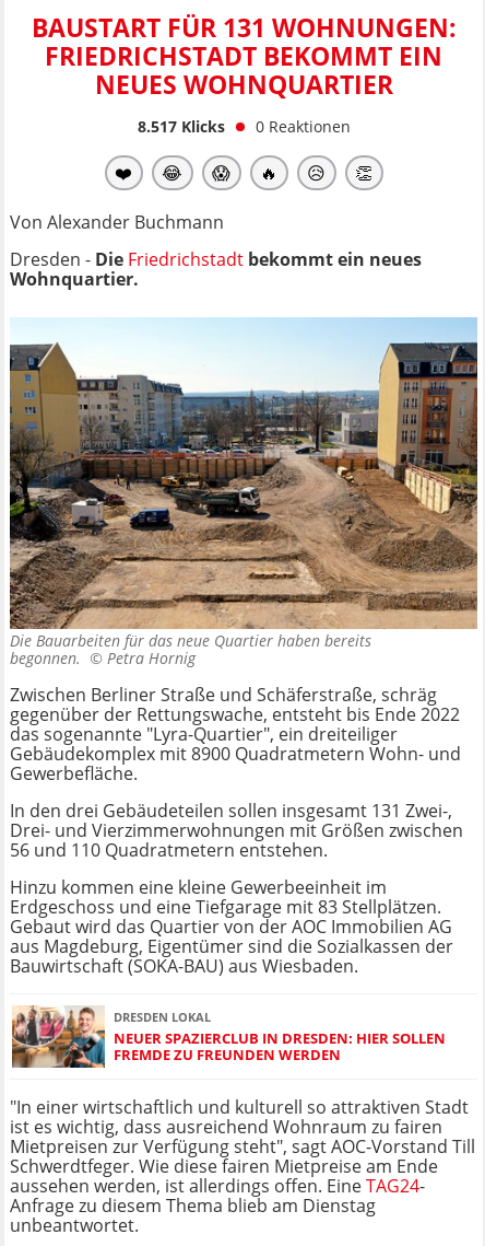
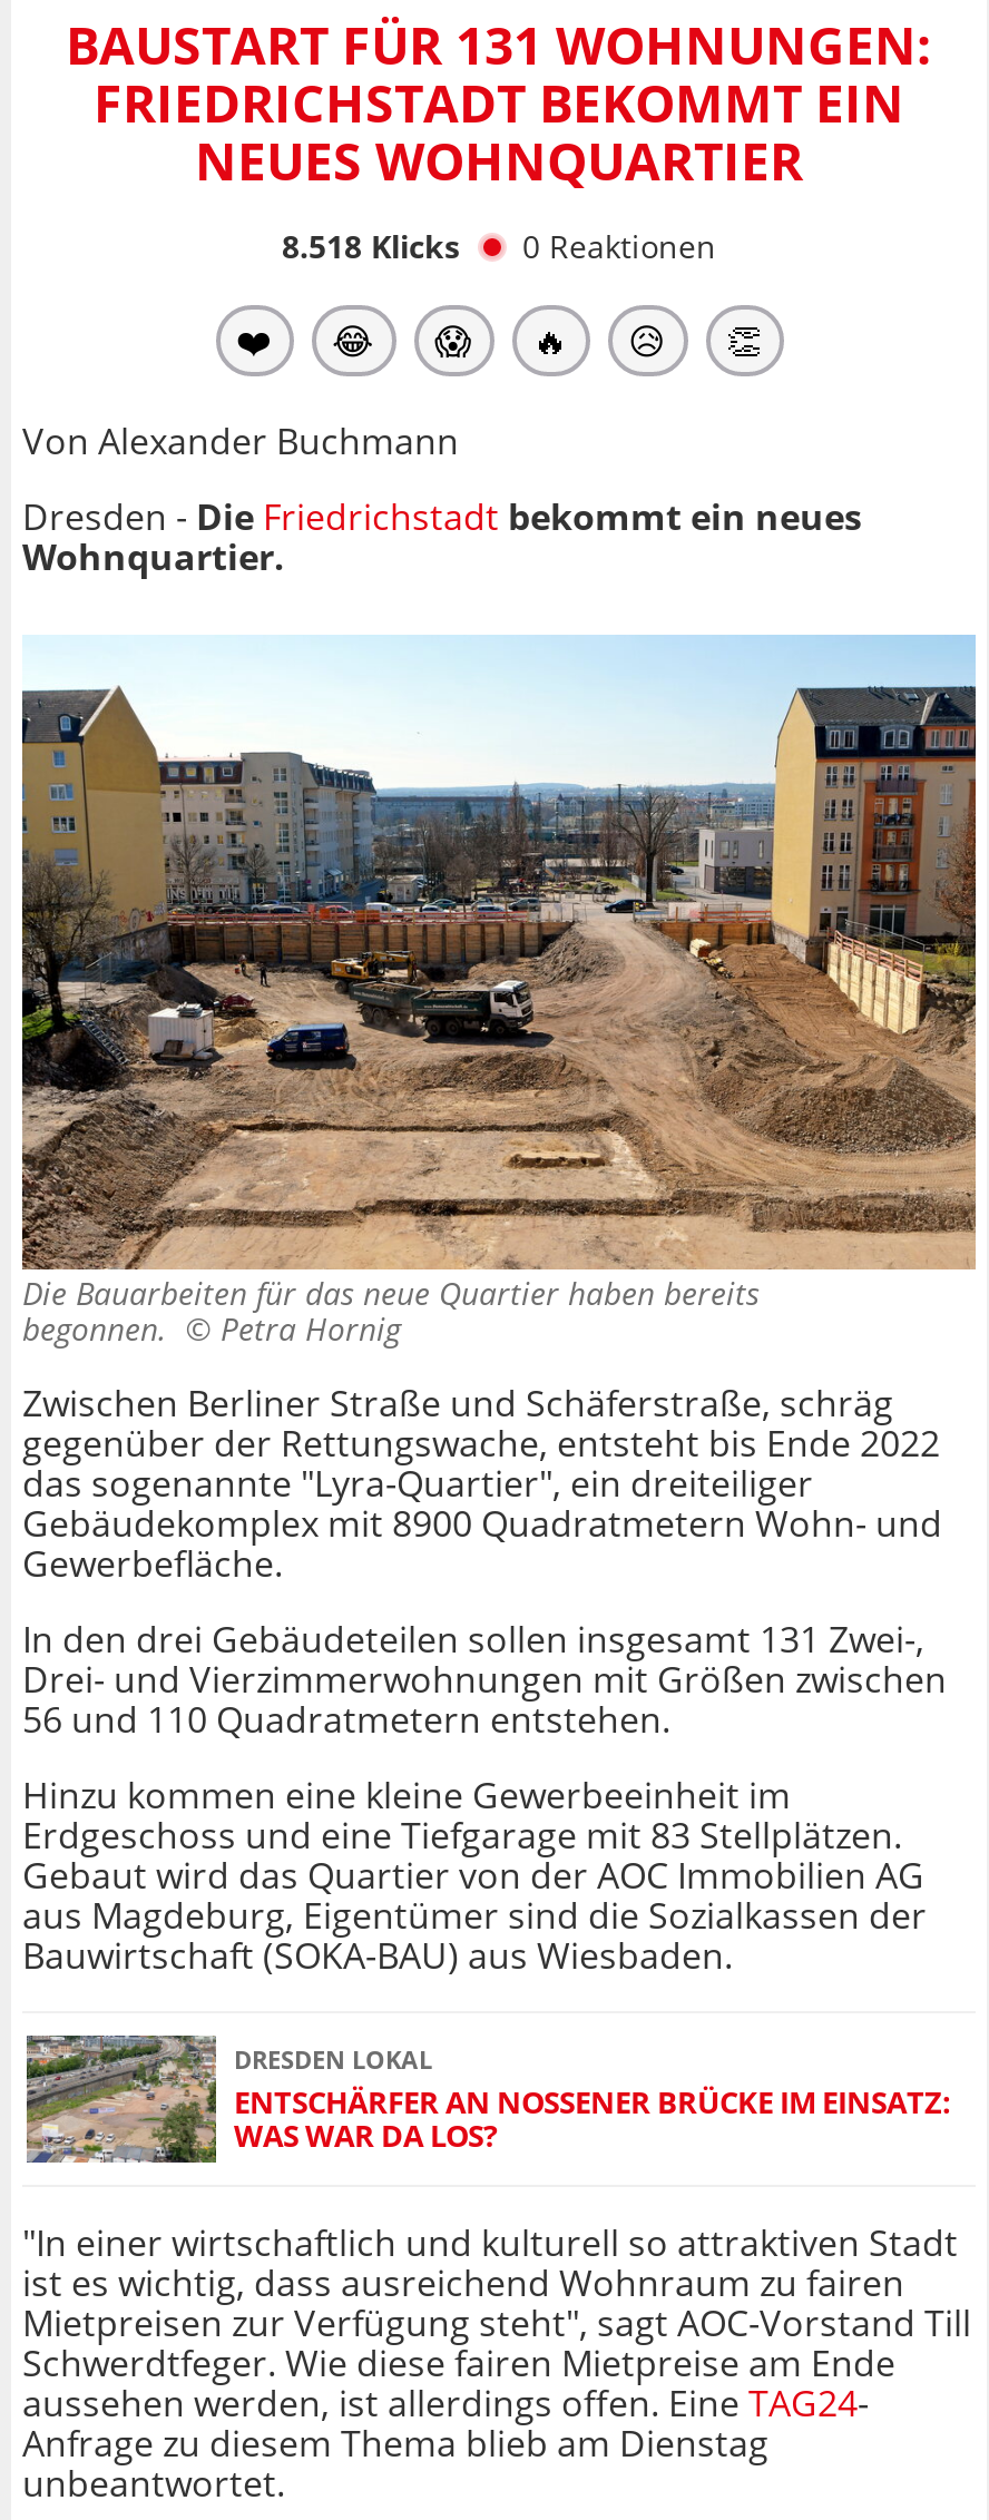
[137,116,350,137] 8.517 Klicks 0 Reaktionen -> [282,224,716,267] 8.518 Klicks 0 Reaktionen
[11,1005,446,1069] [image] | NEUER SPAZIERCLUB IN DRESDEN: HIER SOLLEN | FREMDE ZU FREUNDEN WERDEN -> [25,2033,951,2165] [image] | ENTSCHÄRFER AN NOSSENER BRÜCKE IM EINSATZ: | WAS WAR DA LOS?

